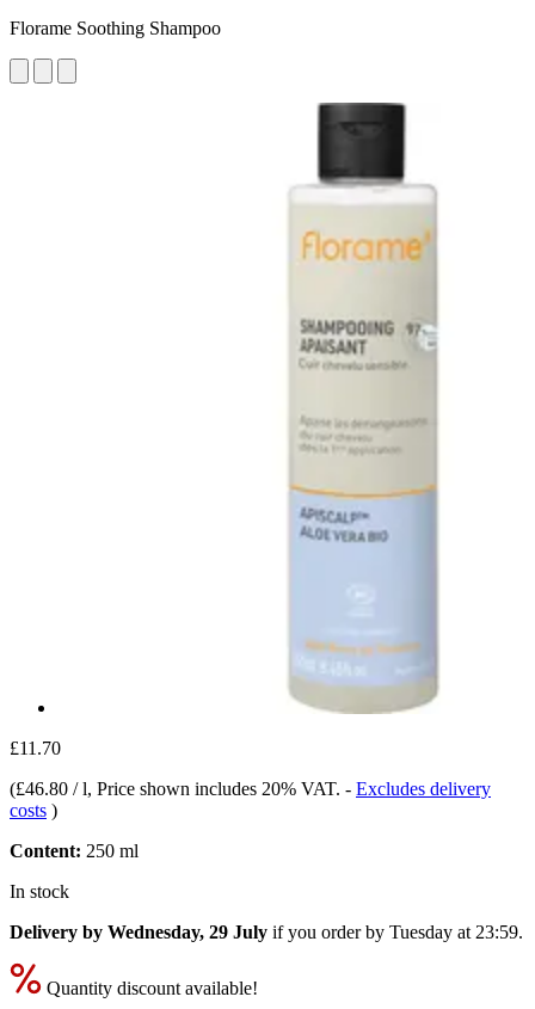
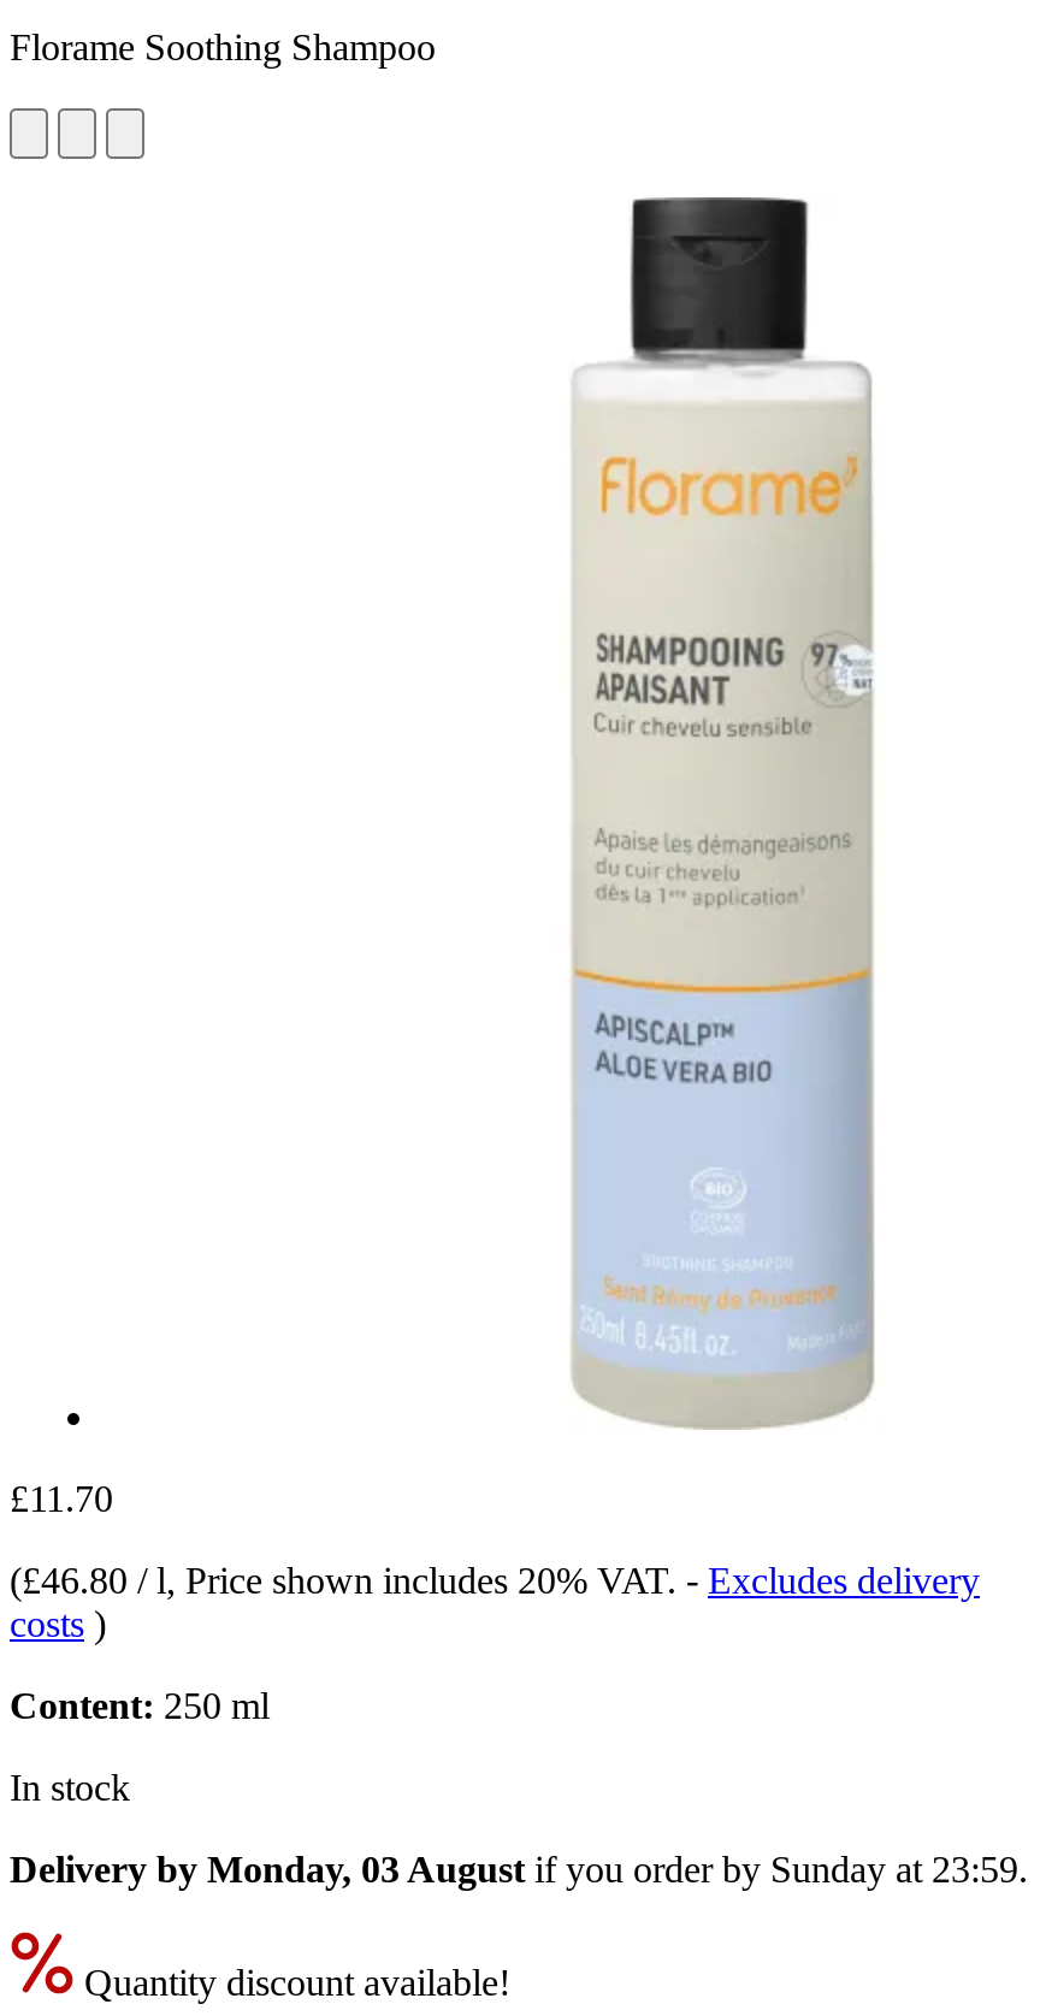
[10,922,523,942] Delivery by Wednesday, 29 July if you order by Tuesday at 23:59. -> [10,1848,1028,1889] Delivery by Monday, 03 August if you order by Sunday at 23:59.

